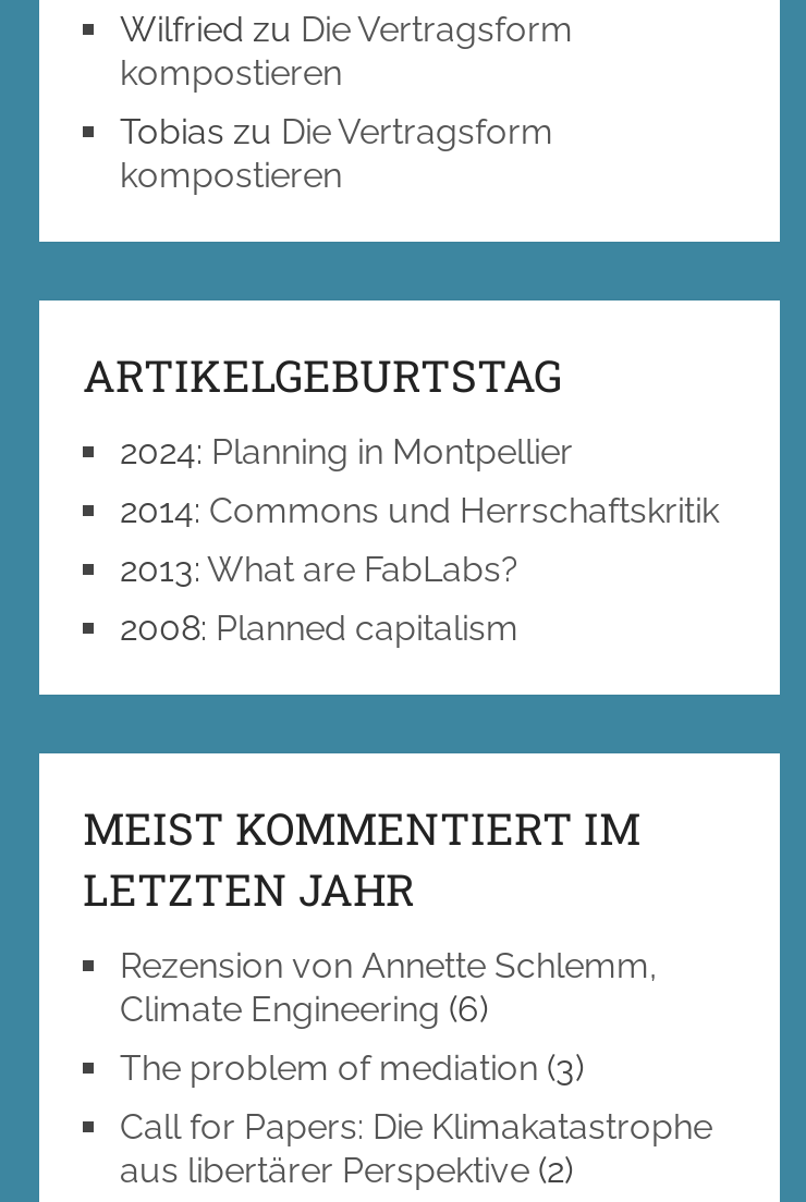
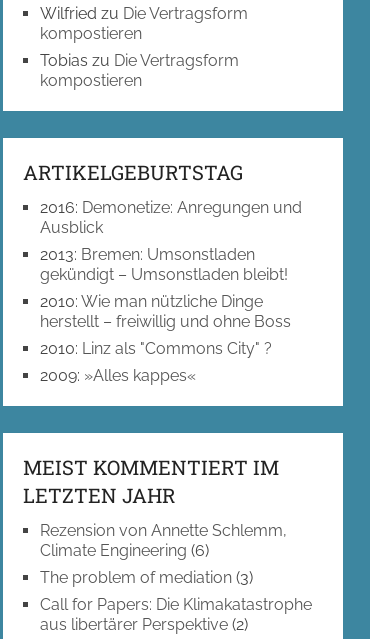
[120,432,719,650] 2024: Planning in Montpellier | 2014: Commons und Herrschaftskritik | 2013: What are FabLabs? | 2008: Planned capitalism -> [40,198,302,385] 2016: Demonetize: Anregungen und | Ausblick | 2013: Bremen: Umsonstladen | gekündigt – Umsonstladen bleibt! | 2010: Wie man nützliche Dinge | herstellt – freiwillig und ohne Boss | 2010: Linz als "Commons City" ? | 2009:»Alles kappes«

